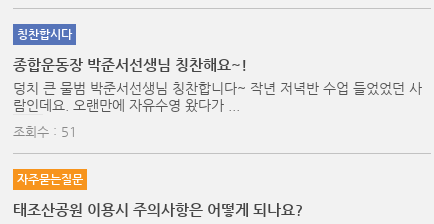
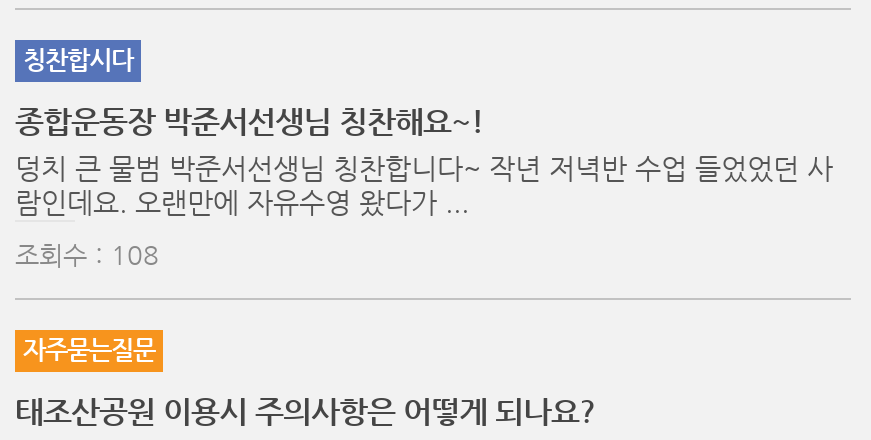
[13,124,77,139] 조회수 : 51 -> [15,240,159,270] 조회수 : 108

